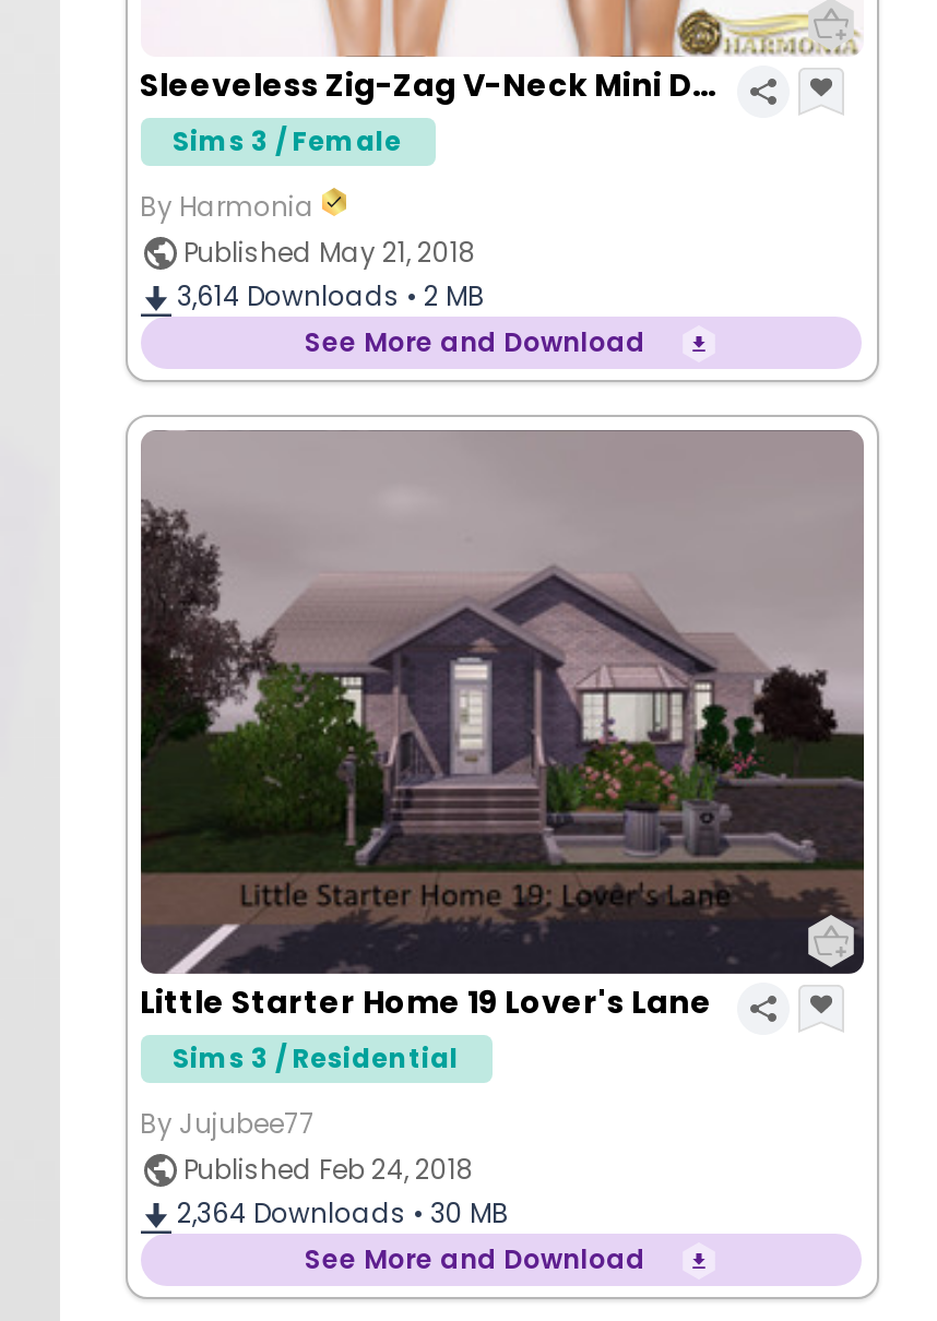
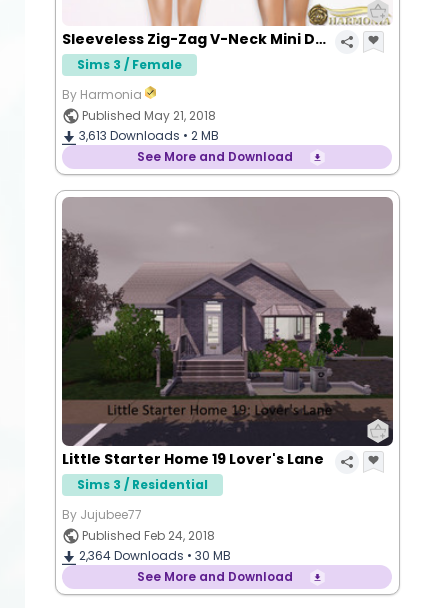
[177,277,485,314] 3,614 Downloads • 2 MB -> [78,127,218,144] 3,613 Downloads • 2 MB

